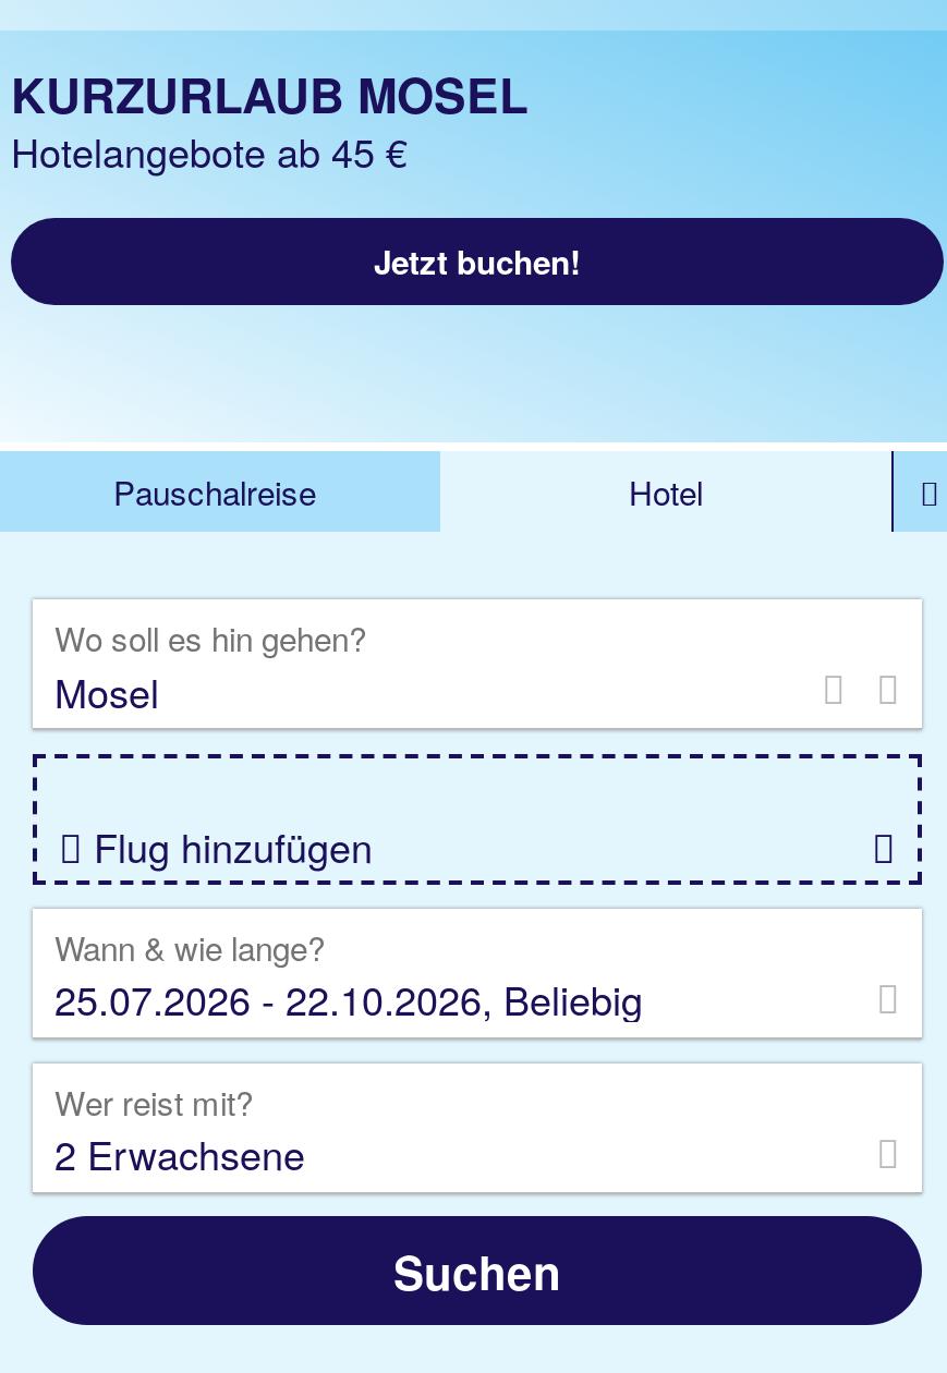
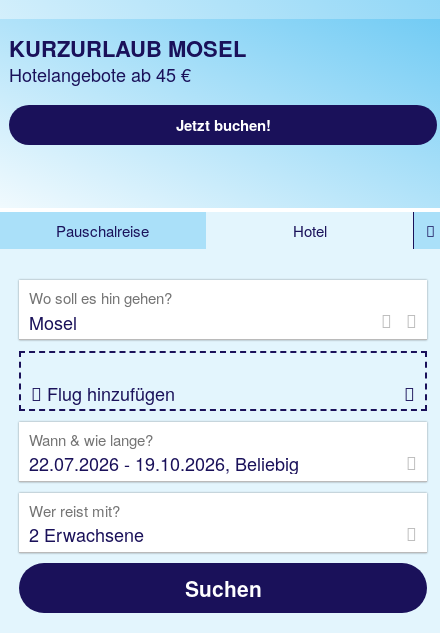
[54,970,643,1026] 25.07.2026 - 22.10.2026, Beliebig -> [29,450,299,476] 22.07.2026 - 19.10.2026, Beliebig

